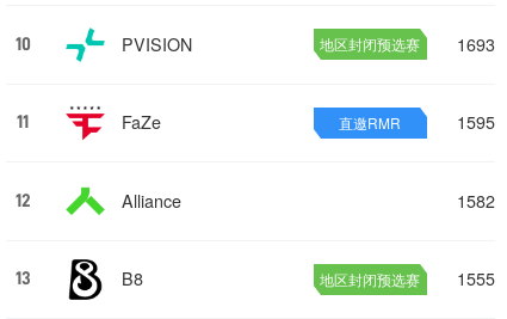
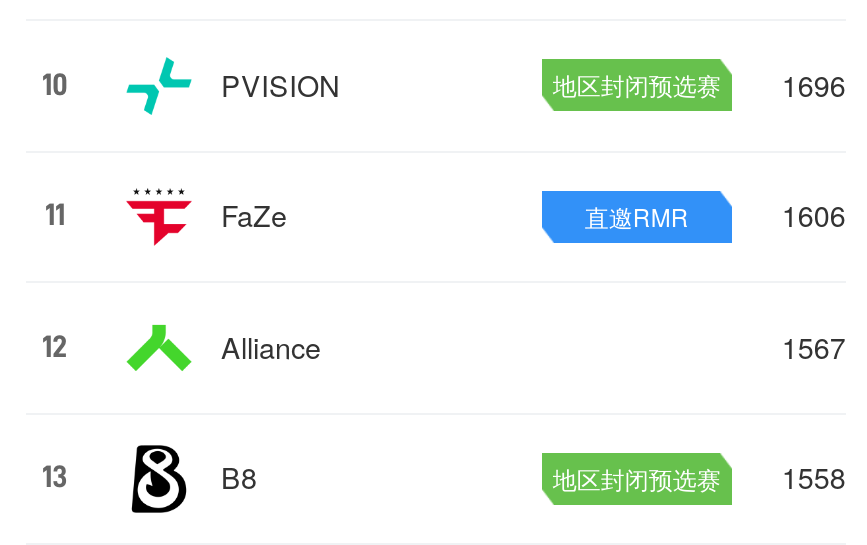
[320,32,495,56] 地区封闭预选赛 1693 -> [553,65,846,105] 地区封闭预选赛 1696
[457,110,495,134] 1595 -> [782,196,846,236] 1606
[457,189,495,212] 1582 -> [782,327,846,367] 1567
[320,267,495,291] 地区封闭预选赛 1555 -> [553,458,846,498] 地区封闭预选赛 1558

